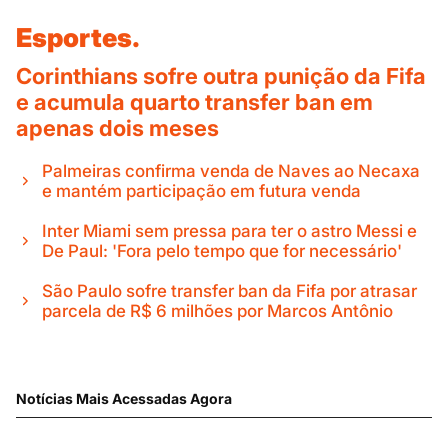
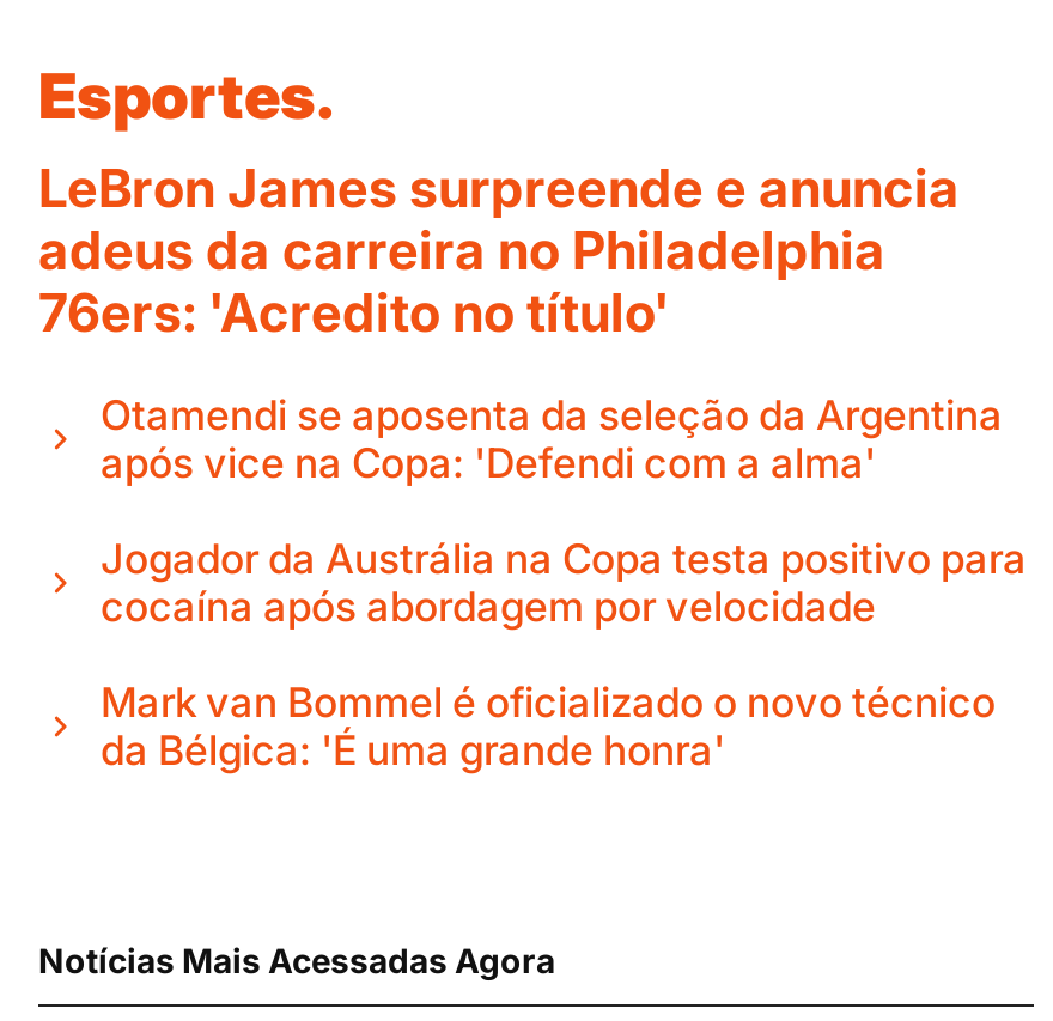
[16,63,426,141] Corinthians sofre outra punição da Fifa | e acumula quarto transfer ban em | apenas dois meses -> [38,157,960,344] LeBron James surpreende e anuncia | adeus da carreira no Philadelphia | 76ers: 'Acredito no título'
[42,161,420,201] Palmeiras confirma venda de Naves ao Necaxa | e mantém participação em futura venda -> [101,392,1003,488] Otamendi se aposenta da seleção da Argentina | após vice na Copa: 'Defendi com a alma'
[42,221,417,261] Inter Miami sem pressa para ter o astro Messi e | De Paul: 'Fora pelo tempo que for necessário' -> [101,536,1027,631] Jogador da Austrália na Copa testa positivo para | cocaína após abordagem por velocidade
[42,281,417,321] São Paulo sofre transfer ban da Fifa por atrasar | parcela de R$ 6 milhões por Marcos Antônio -> [101,679,996,775] Mark van Bommel é oficializado o novo técnico | da Bélgica: 'É uma grande honra'

